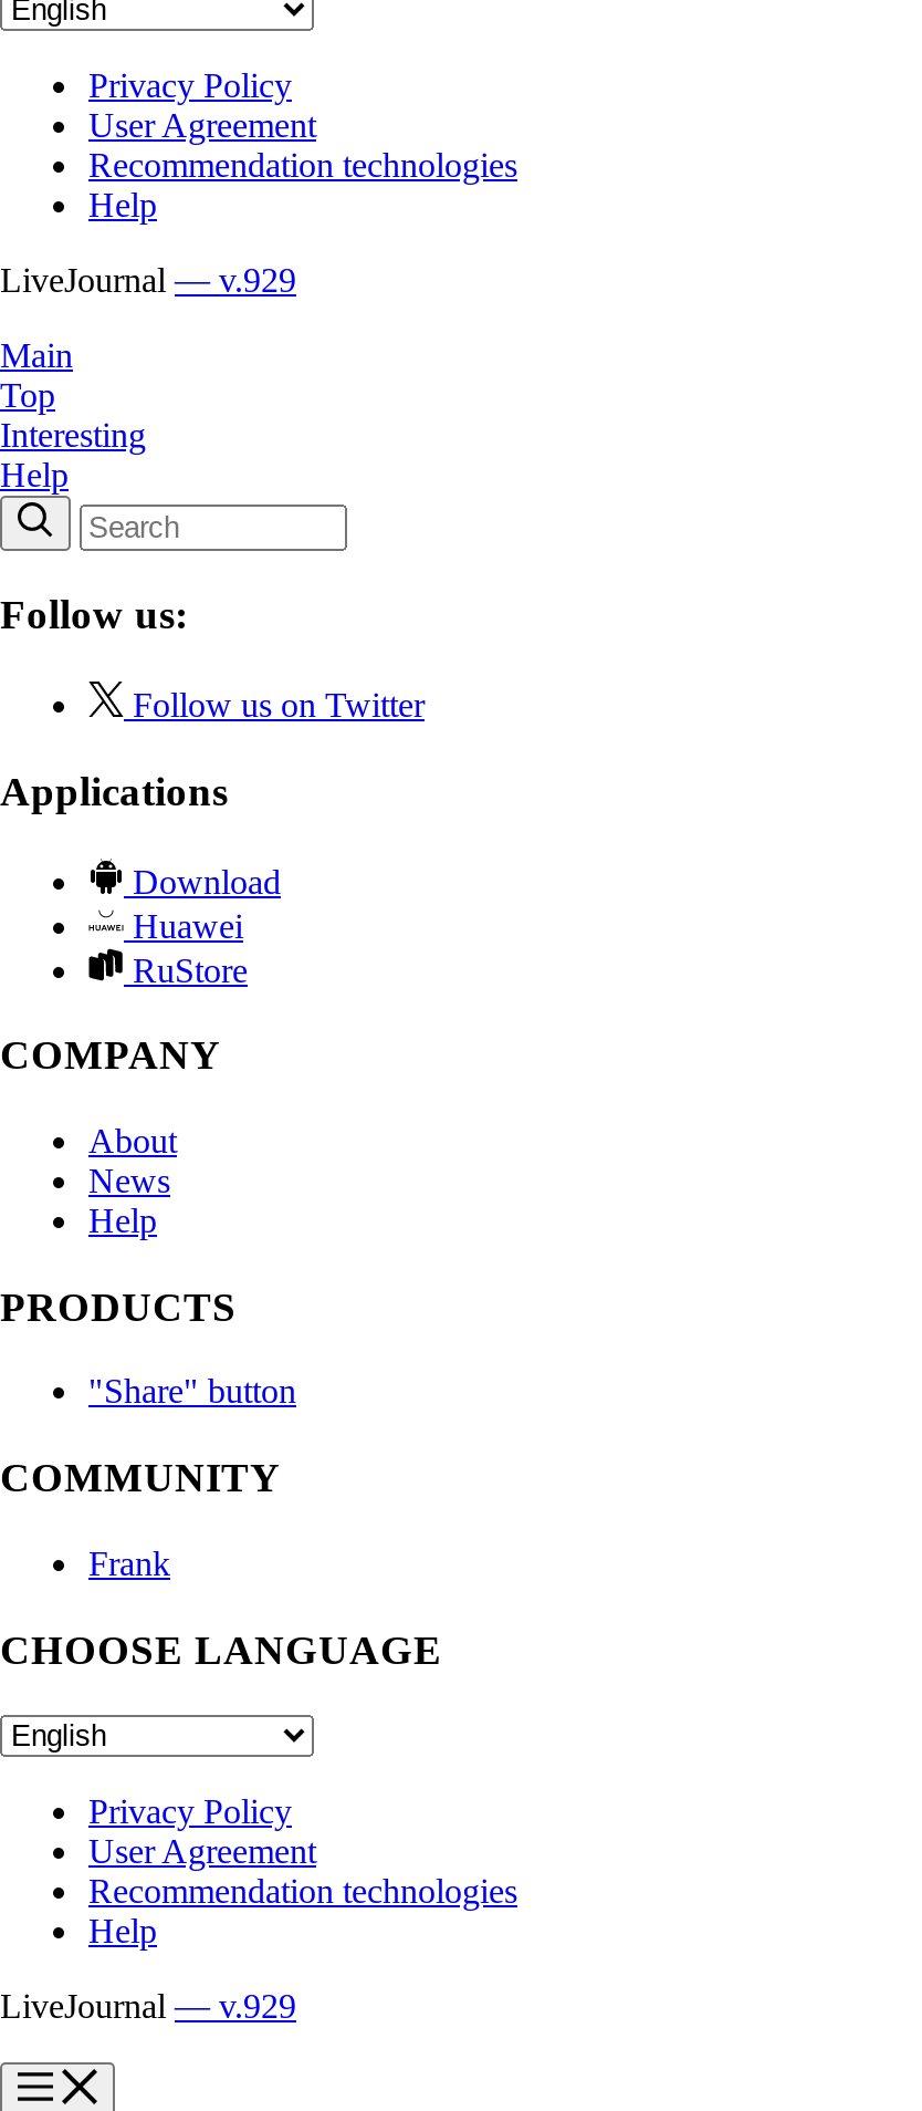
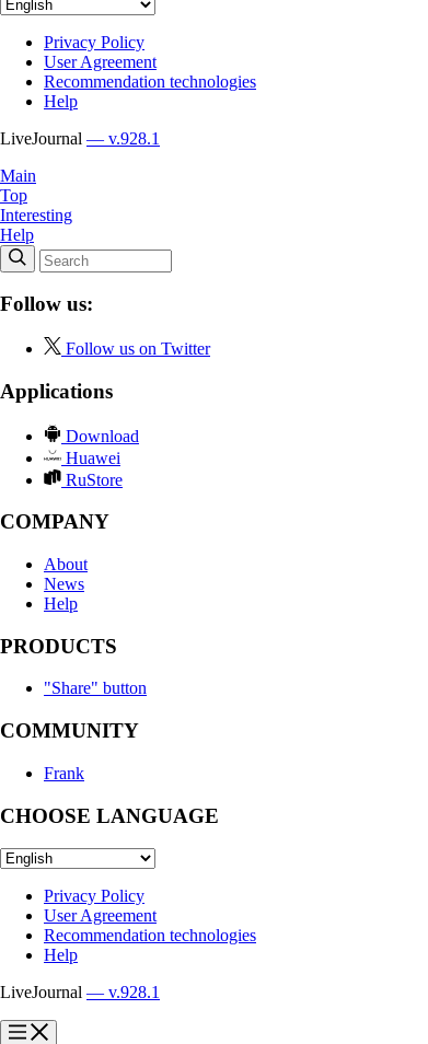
[0,260,296,298] LiveJournal — v.929 -> [0,129,160,147] LiveJournal — v.928.1
[0,1988,296,2025] LiveJournal — v.929 -> [0,983,160,1002] LiveJournal — v.928.1

